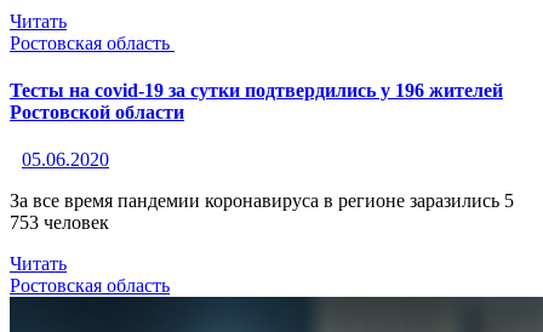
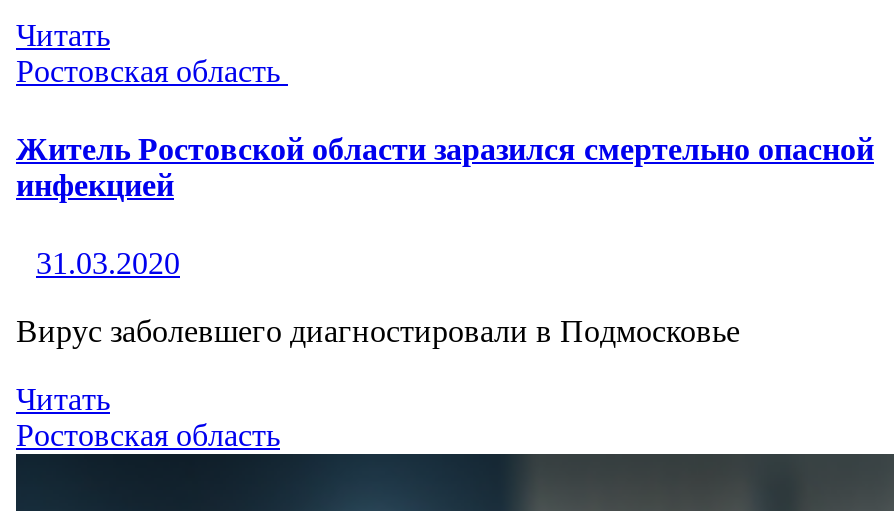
[10,80,503,122] Тесты на covid-19 за сутки подтвердились у 196 жителей | Ростовской области -> [16,132,874,202] Житель Ростовской области заразился смертельно опасной | инфекцией
[22,149,109,170] 05.06.2020 -> [36,246,180,280] 31.03.2020
[10,190,514,233] За все время пандемии коронавируса в регионе заразились 5 | 753 человек -> [16,314,740,348] Вирус заболевшего диагностировали в Подмосковье

